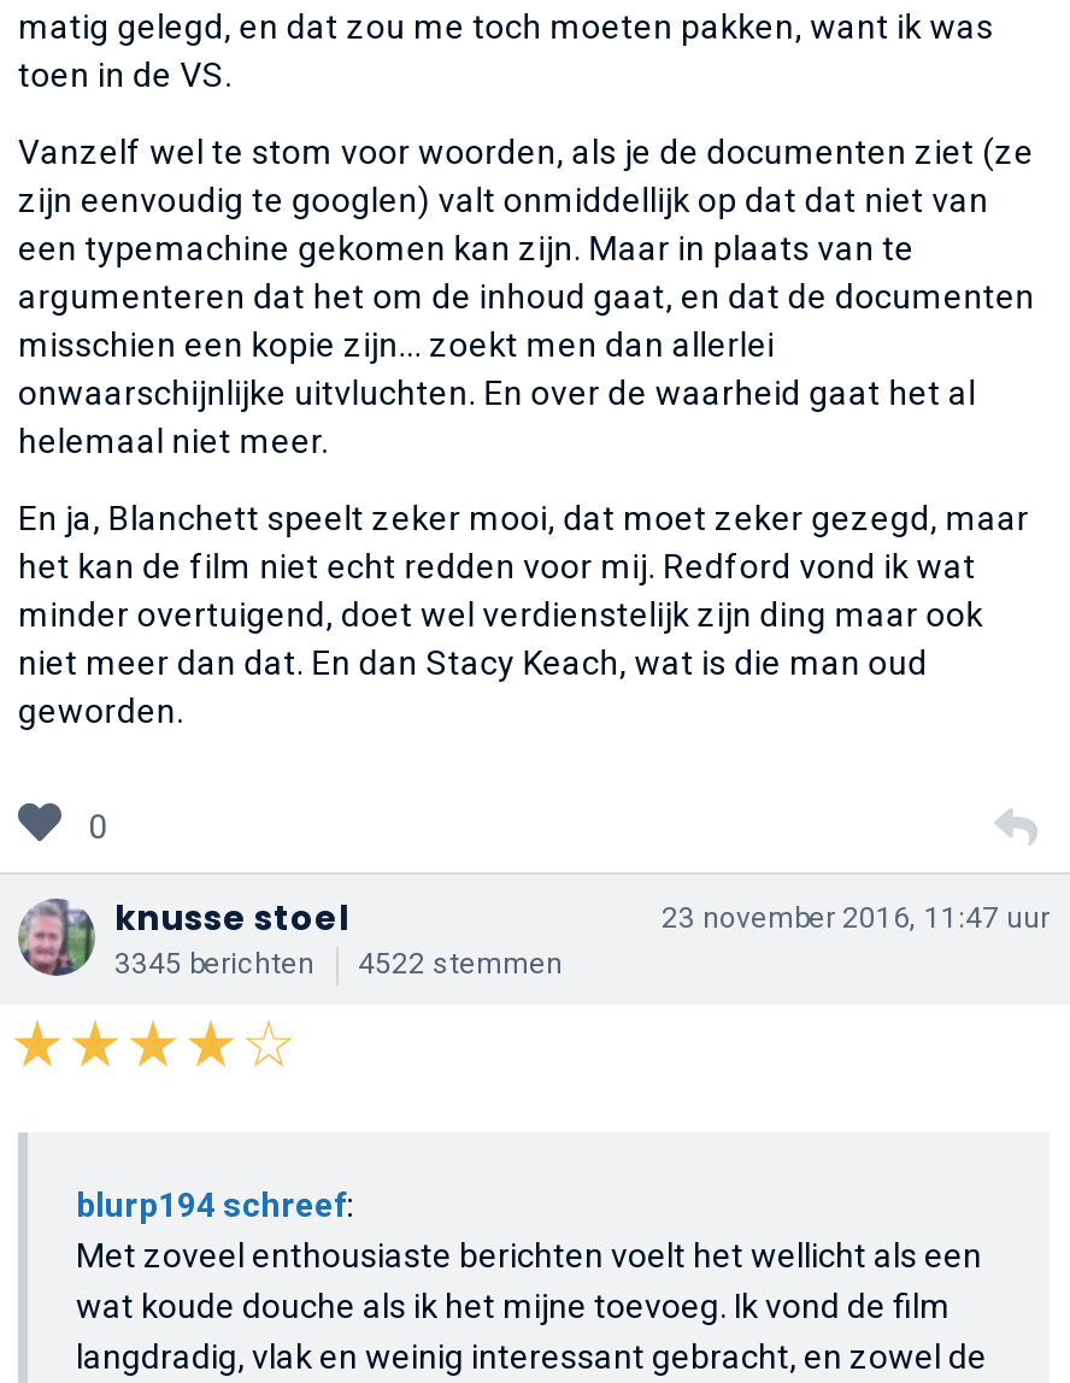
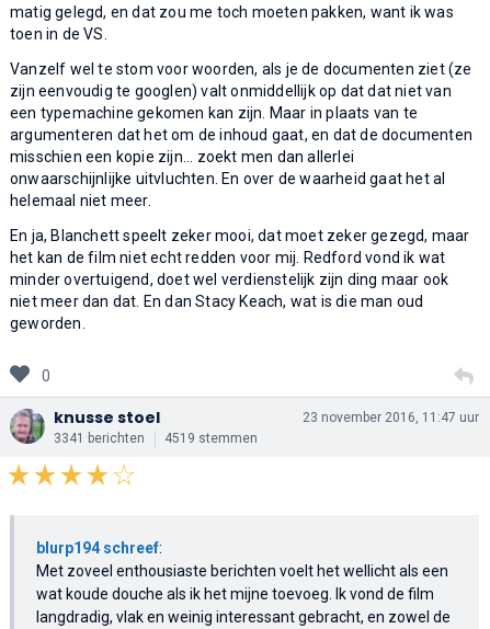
[114,946,314,980] 3345 berichten -> [54,430,145,446] 3341 berichten
[358,946,563,980] 4522 stemmen -> [164,430,258,446] 4519 stemmen

